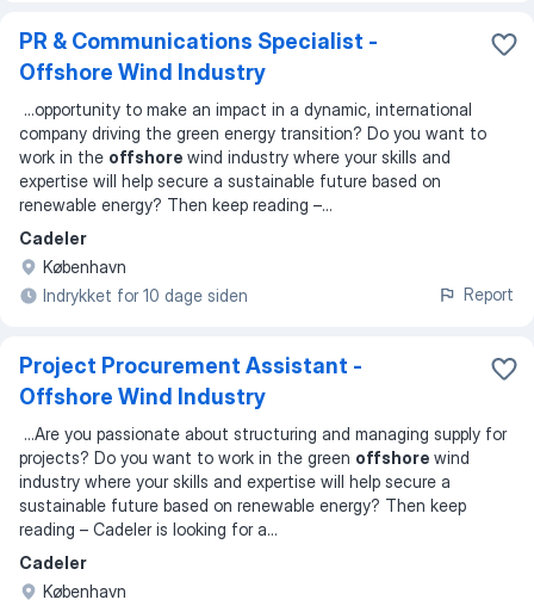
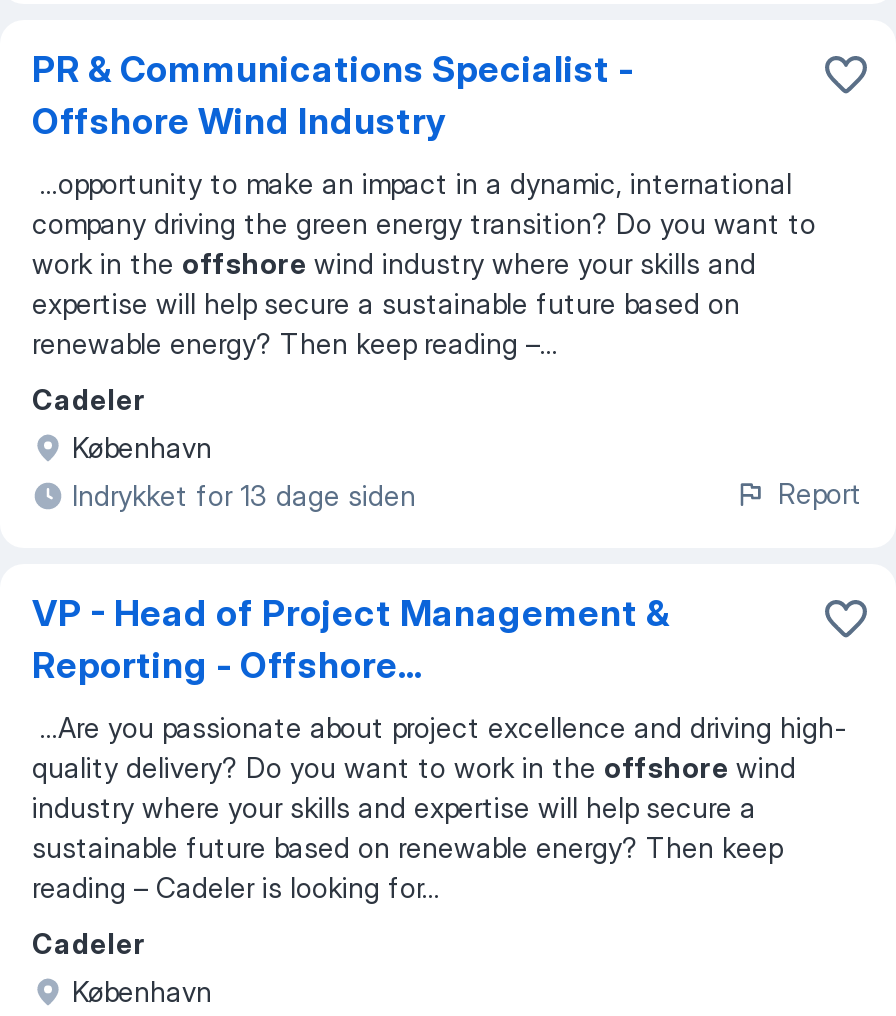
[43,285,248,305] Indrykket for 10 dage siden -> [72,478,416,512] Indrykket for 13 dage siden
[19,353,362,409] Project Procurement Assistant - | Offshore Wind Industry -> [32,592,670,686] VP - Head of Project Management & | Reporting - Offshore...
[19,423,507,468] ...Are you passionate about structuring and managing supply for | projects? Do you want to work in the green offshore wind -> [32,710,846,784] ...Are you passionate about project excellence and driving high- | quality delivery? Do you want to work in the offshore wind
[19,519,282,539] reading – Cadeler is looking for a... -> [32,870,448,904] reading – Cadeler is looking for...

